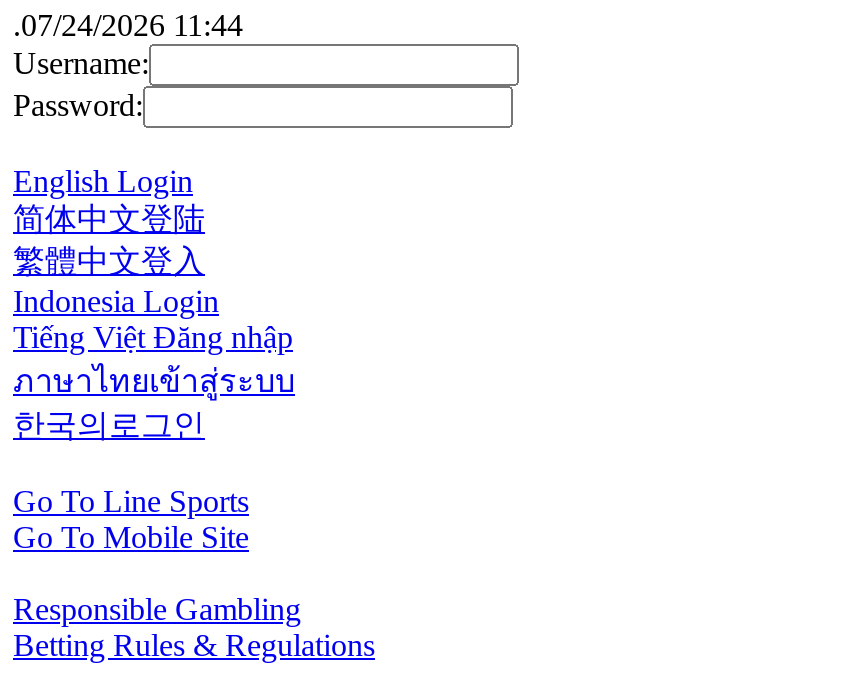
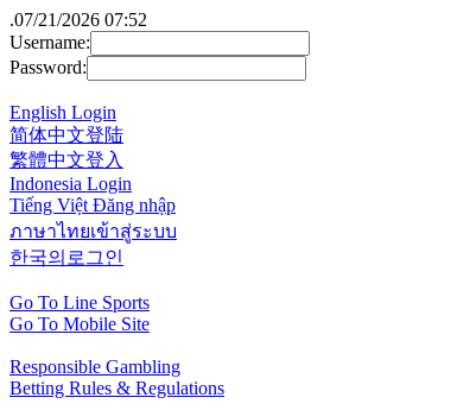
[13,8,243,42] .07/24/2026 11:44 -> [9,10,147,30] .07/21/2026 07:52

